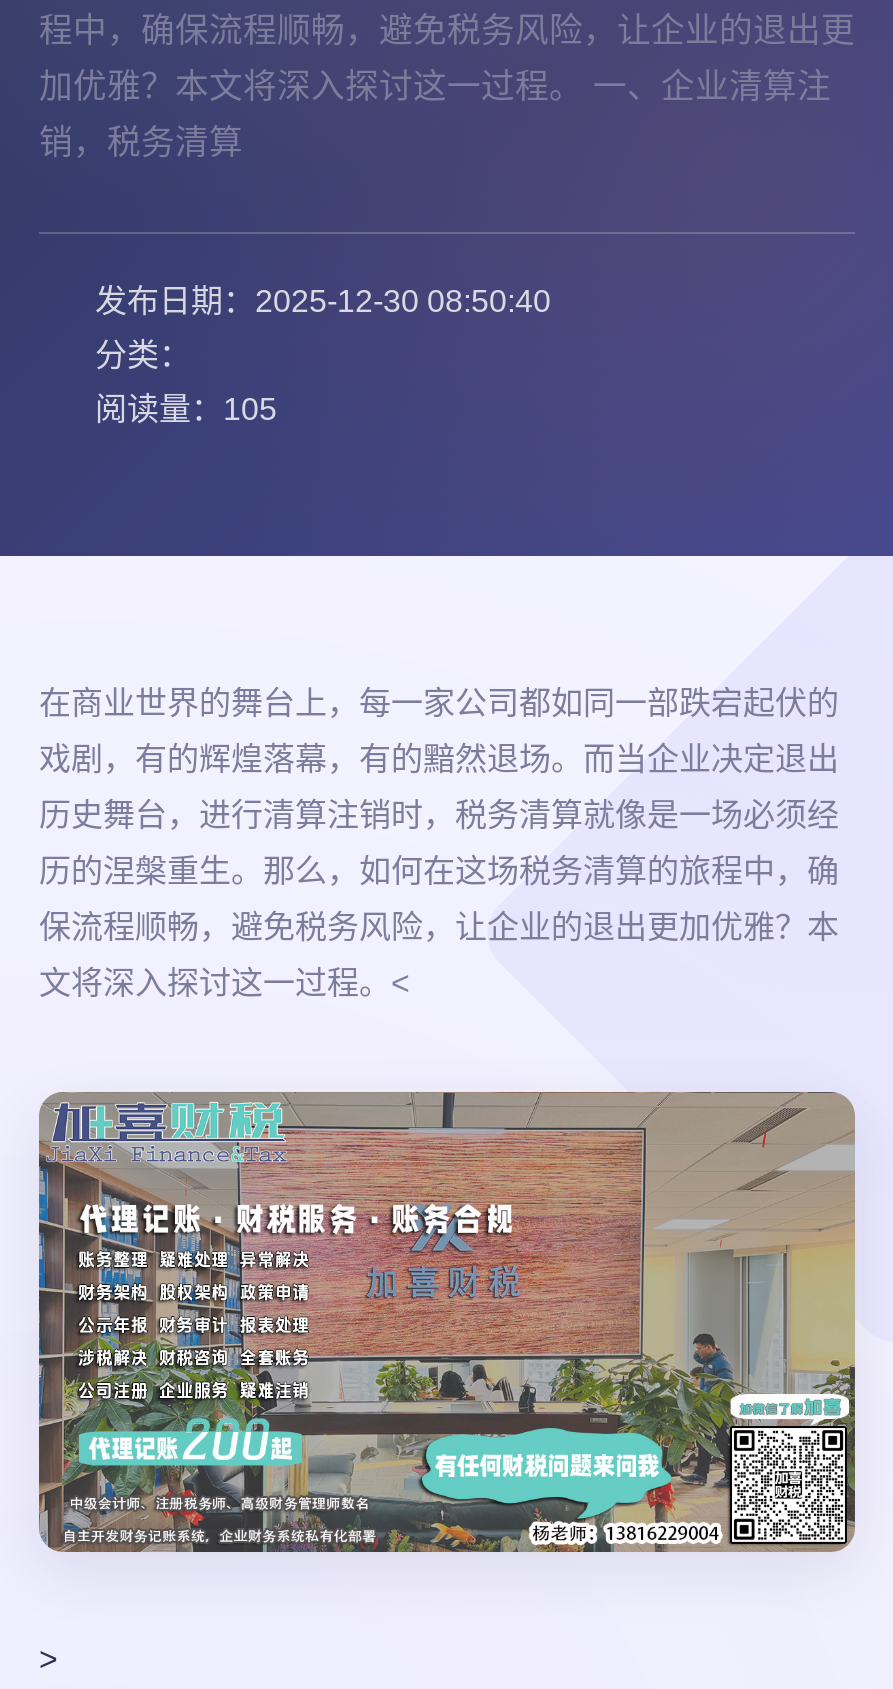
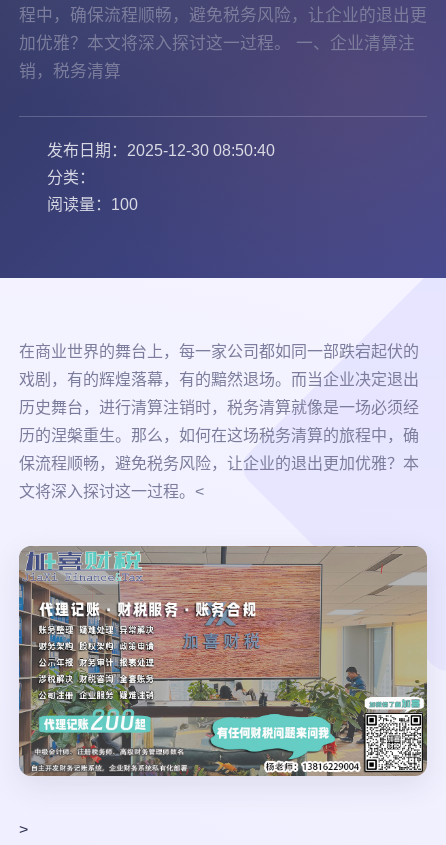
[95,392,277,426] 阅读量：105 -> [47,196,138,213] 阅读量：100

